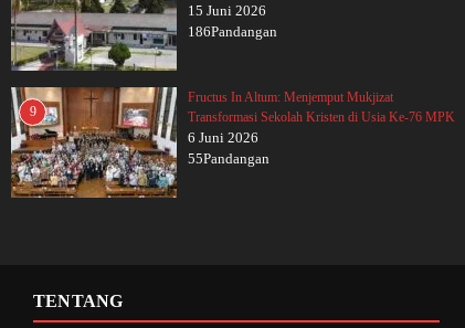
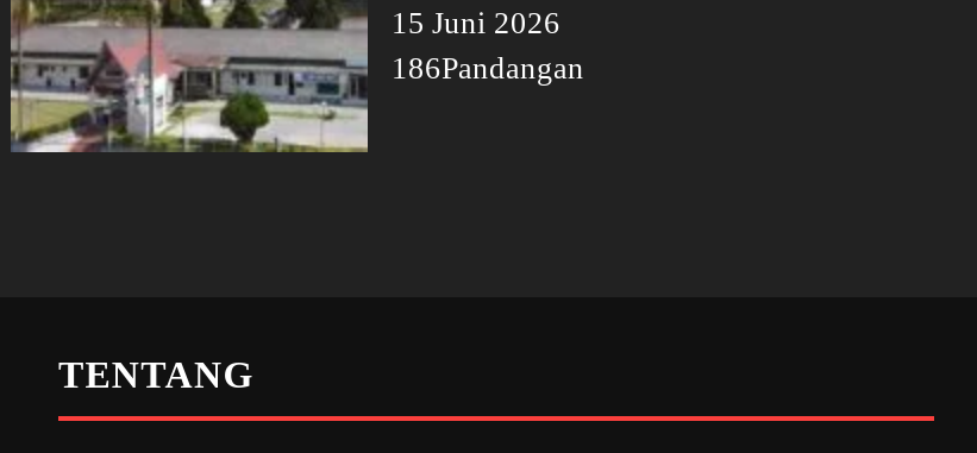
[10,86,177,199] [image] | 9 -> none
[188,90,455,167] Fructus In Altum: Menjemput Mukjizat | Transformasi Sekolah Kristen di Usia Ke-76 MPK | 6 Juni 2026 | 55Pandangan -> none

